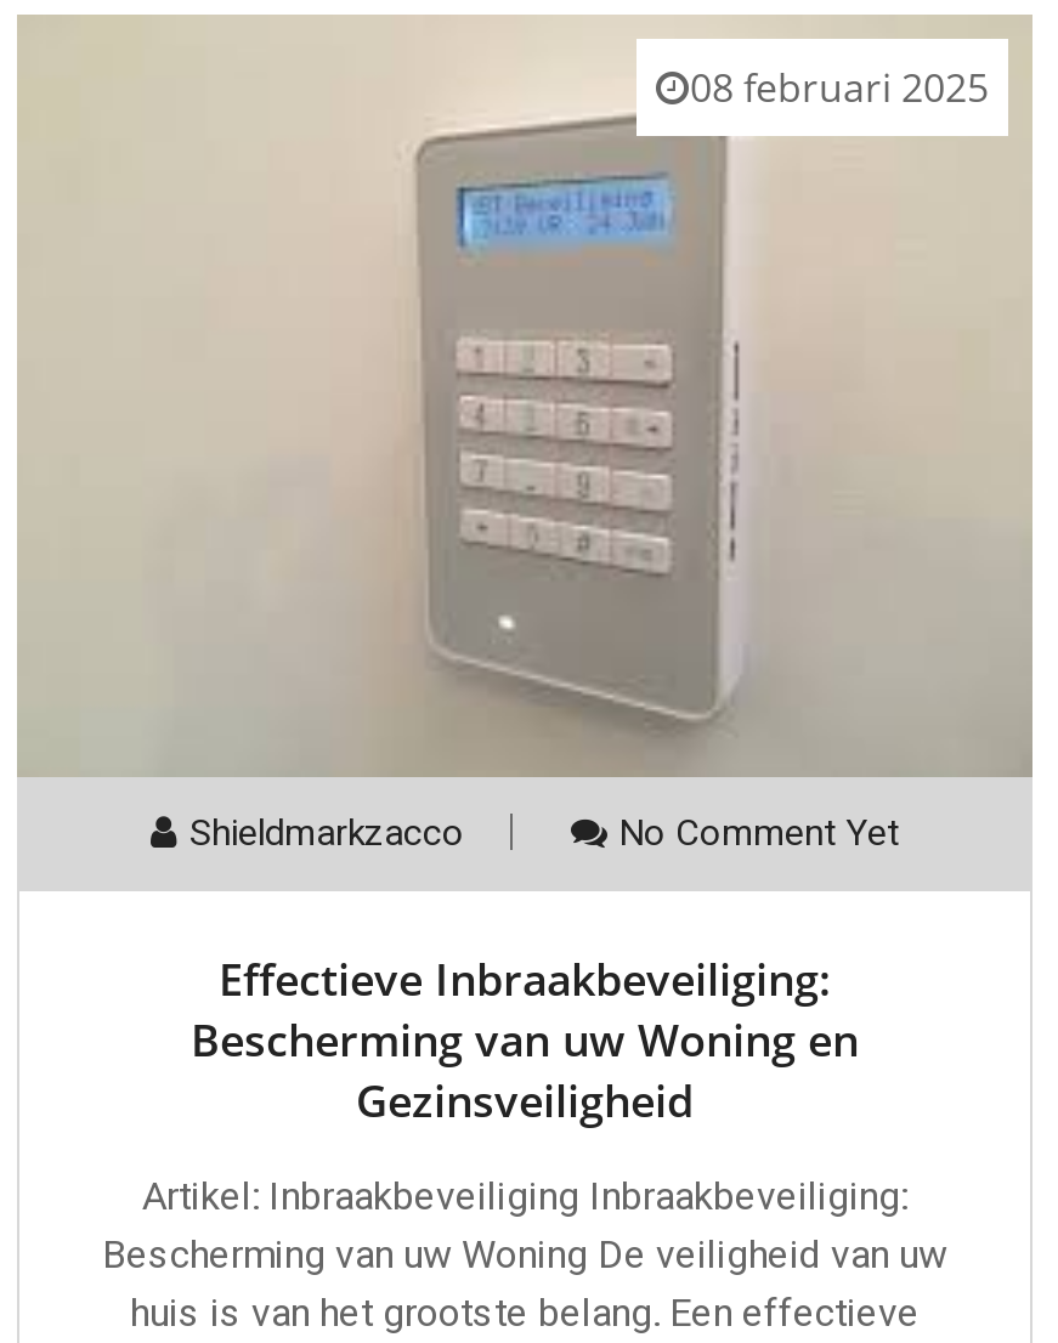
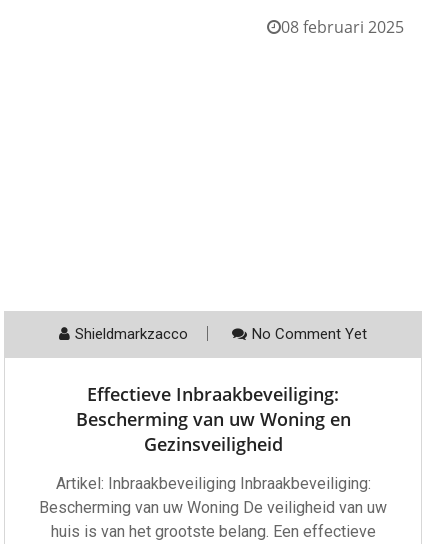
[15,12,1035,780] [image] -> none

